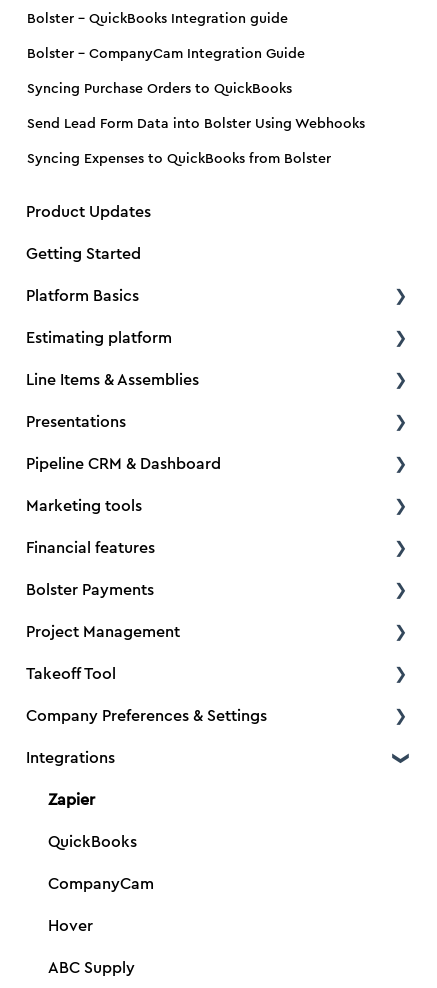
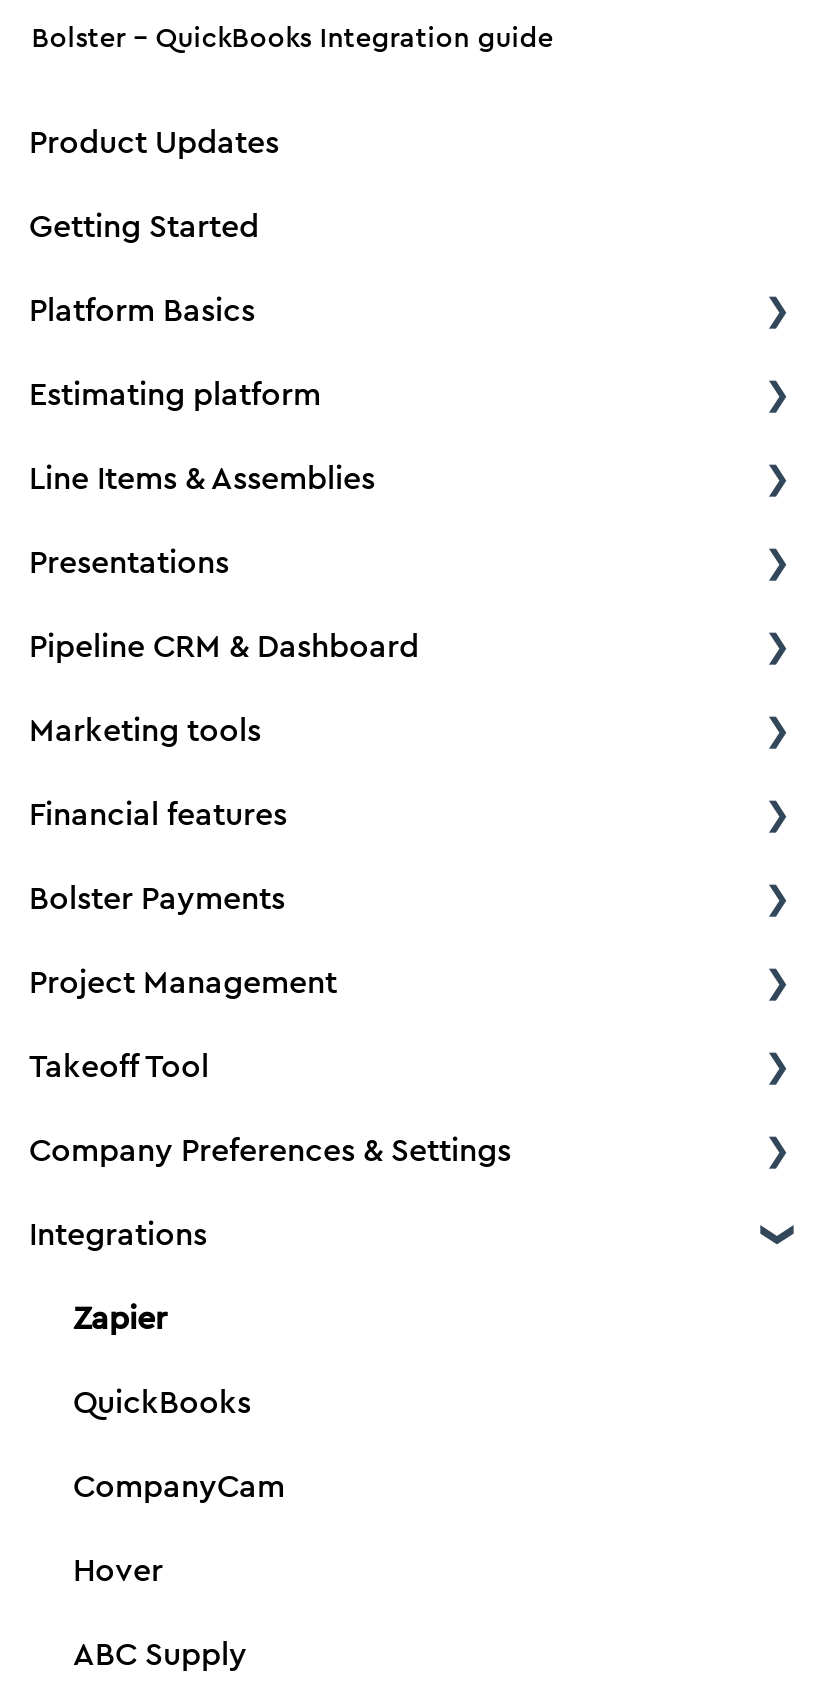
[27,43,365,168] Bolster – CompanyCam Integration Guide | Syncing Purchase Orders to QuickBooks | Send Lead Form Data into Bolster Using Webhooks | Syncing Expenses to QuickBooks from Bolster -> none

